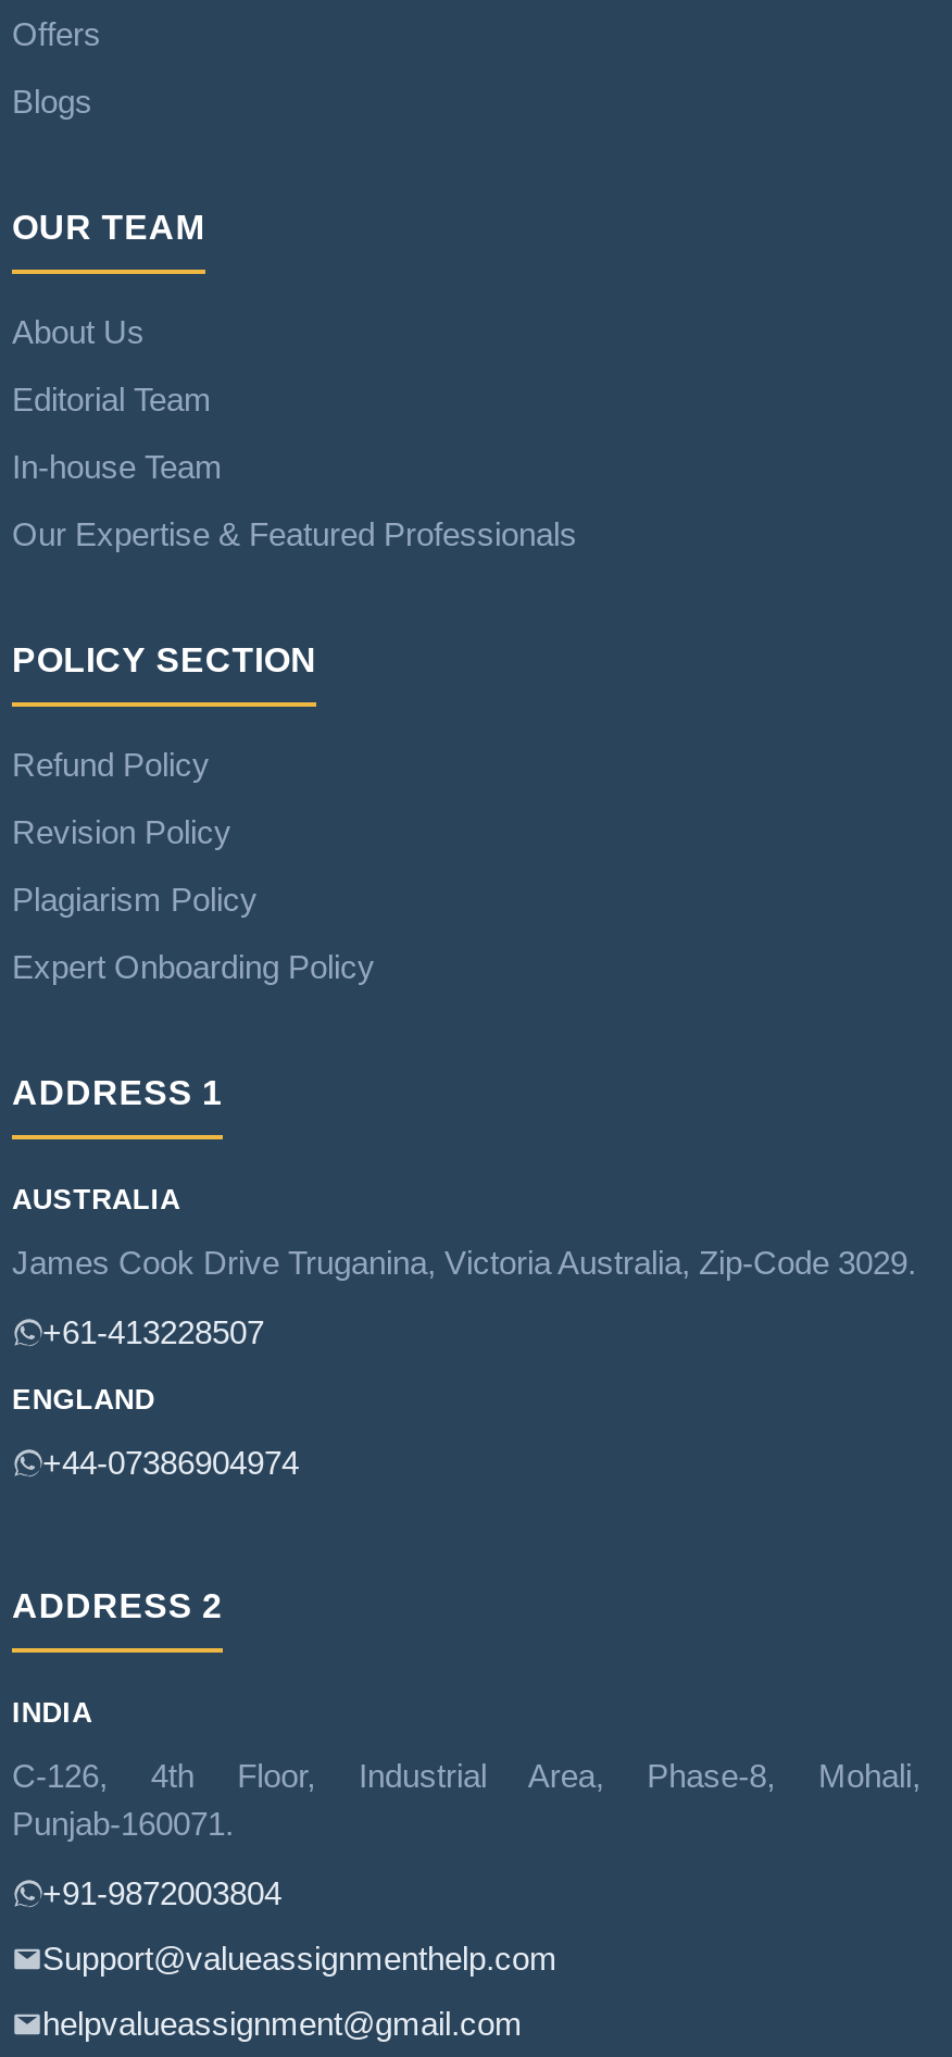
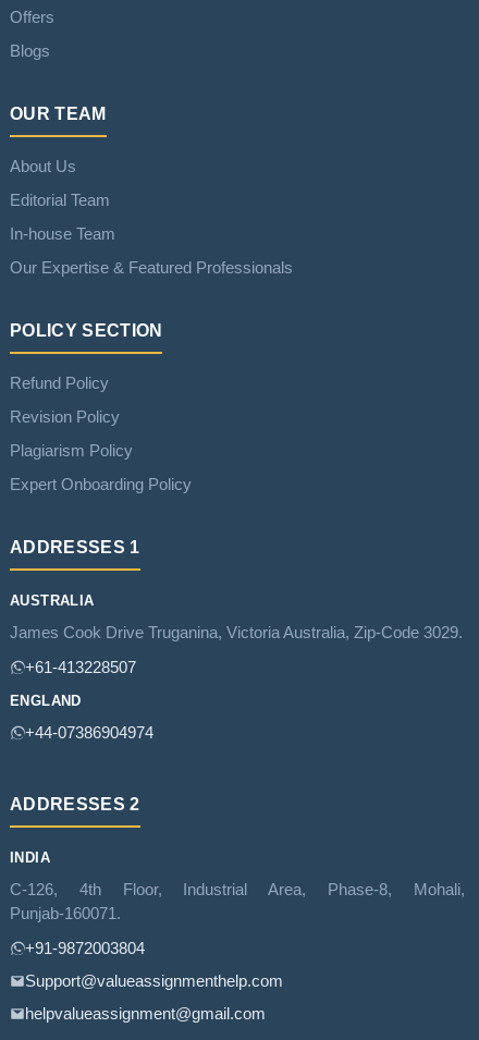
[12,1075,223,1112] ADDRESS 1 -> [10,539,140,557] ADDRESSES 1
[12,1588,223,1625] ADDRESS 2 -> [10,796,140,814] ADDRESSES 2

